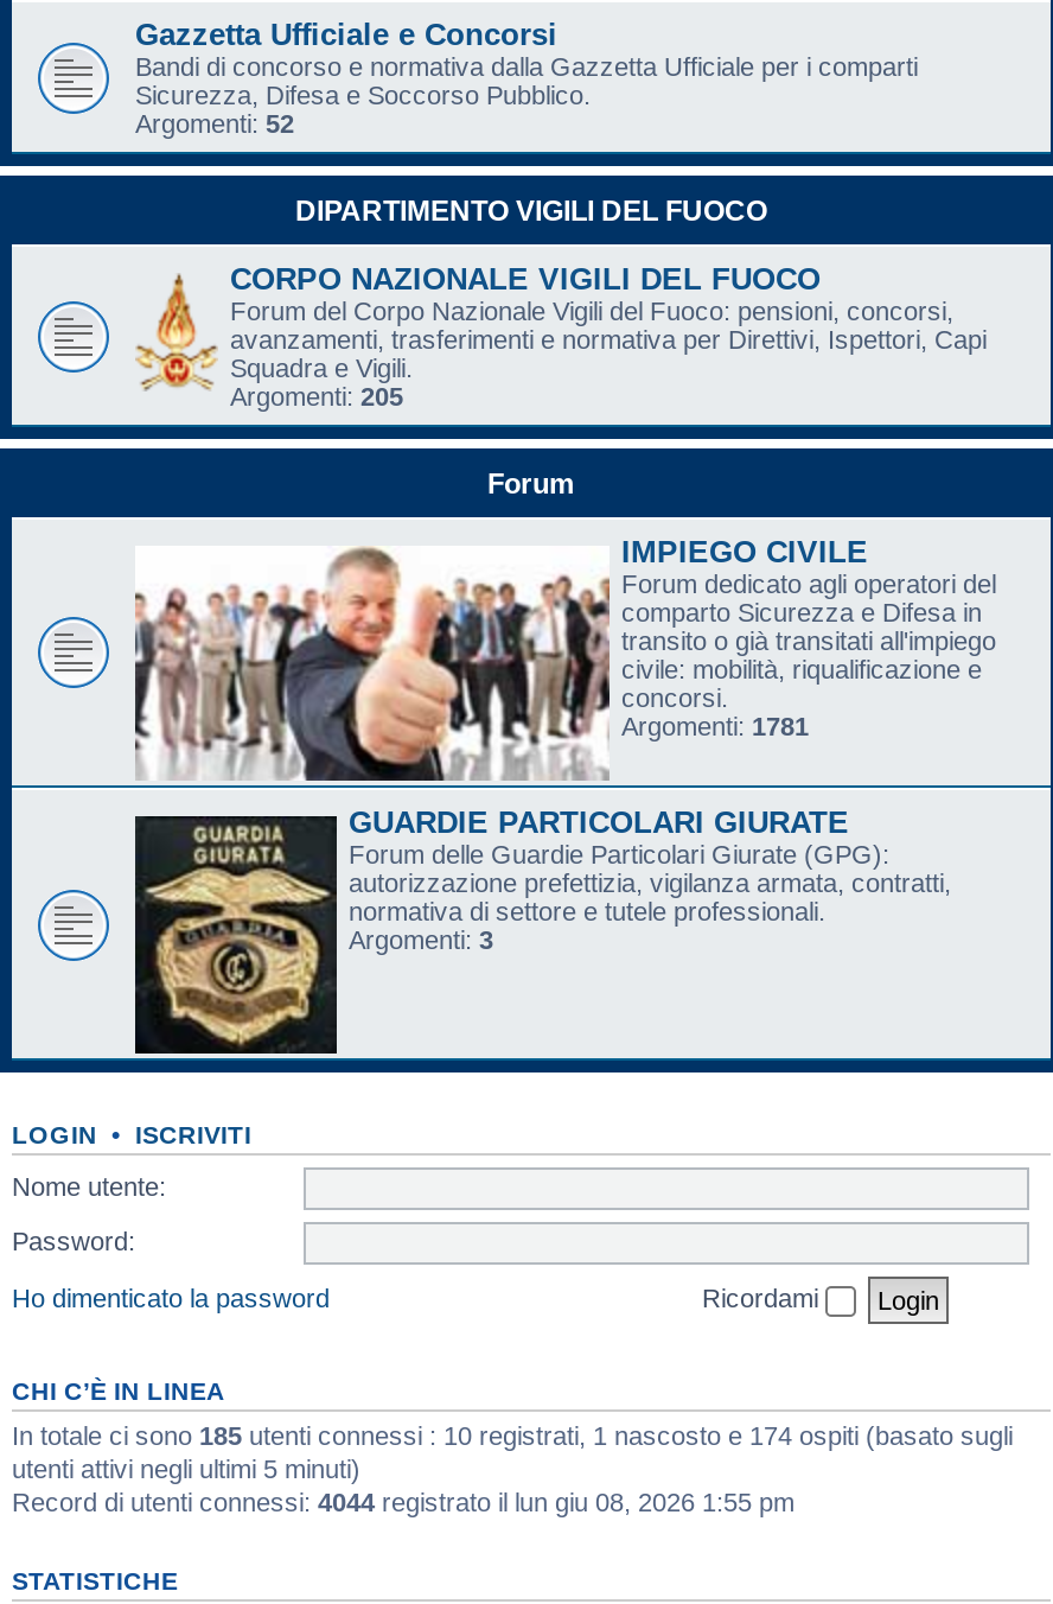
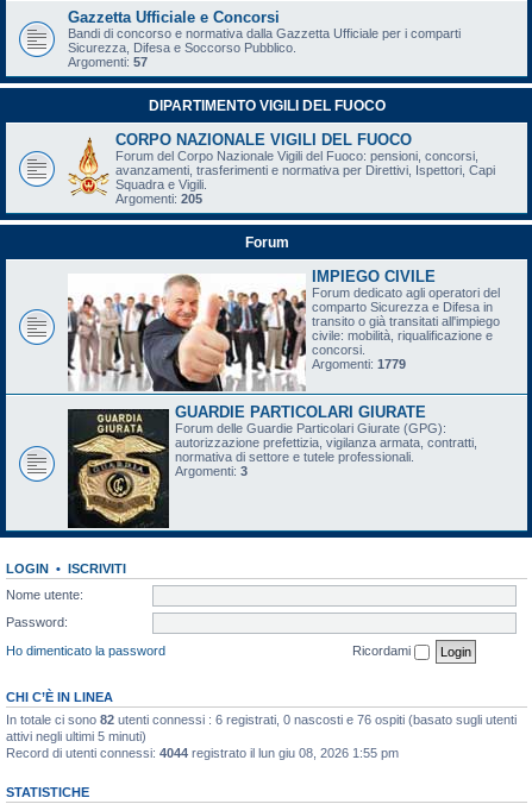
[135,109,294,138] Argomenti: 52 -> [68,55,148,69] Argomenti: 57
[621,712,809,741] Argomenti: 1781 -> [312,357,406,371] Argomenti: 1779
[12,1420,1013,1482] In totale ci sono 185 utenti connessi : 10 registrati, 1 nascosto e 174 ospiti (basato sugli | utenti attivi negli ultimi 5 minuti) -> [6,712,517,743] In totale ci sono 82 utenti connessi : 6 registrati, 0 nascosti e 76 ospiti (basato sugli utenti | attivi negli ultimi 5 minuti)

